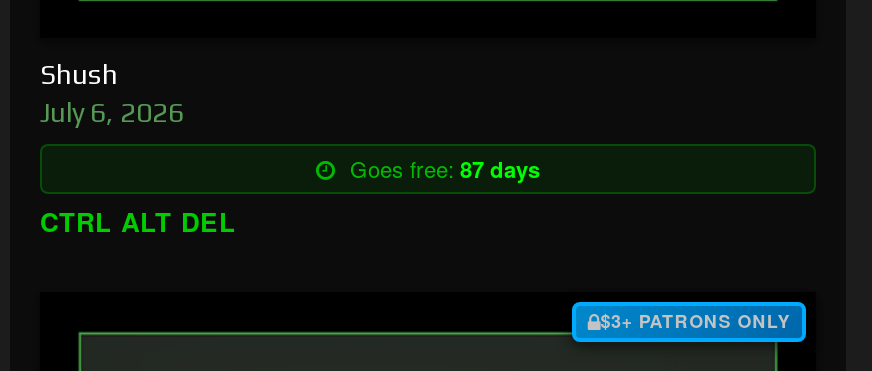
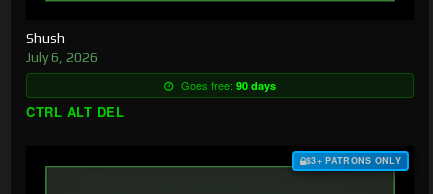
[344,153,540,185] Goes free: 87 days -> [178,77,276,93] Goes free: 90 days

